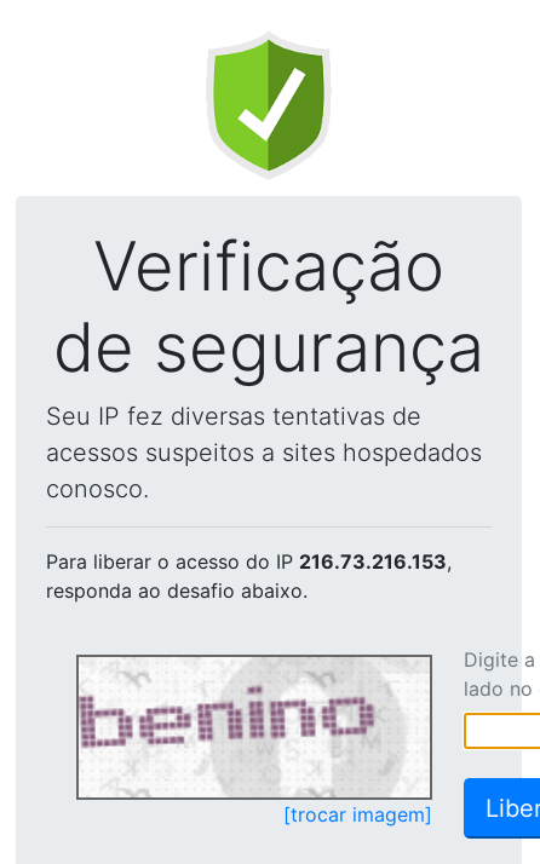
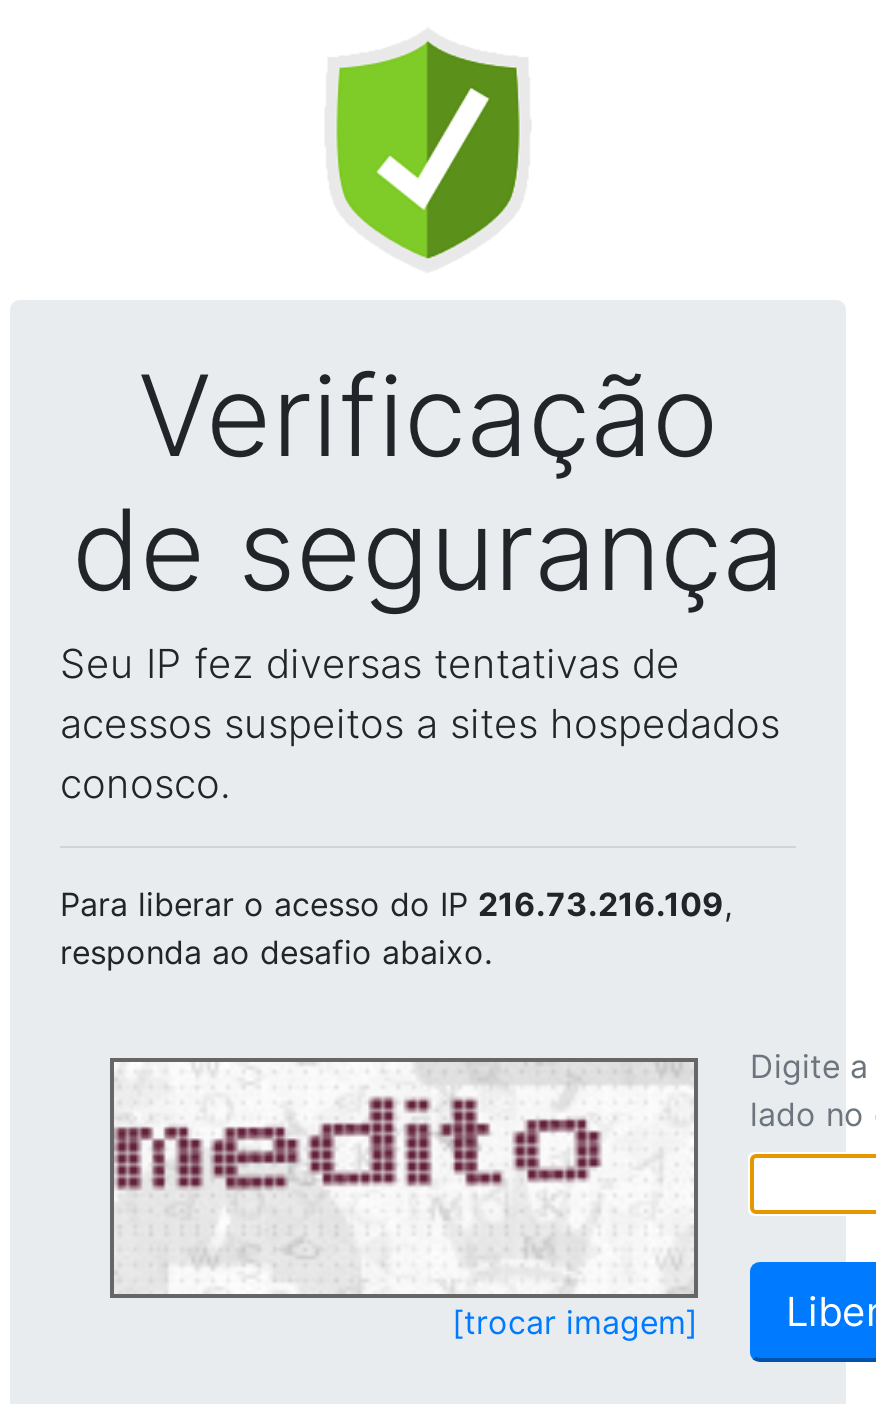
[46,549,452,574] Para liberar o acesso do IP 216.73.216.153, -> [60,884,732,924] Para liberar o acesso do IP 216.73.216.109,
[79,672,400,795] [image] -> [118,1086,644,1292] [image]

